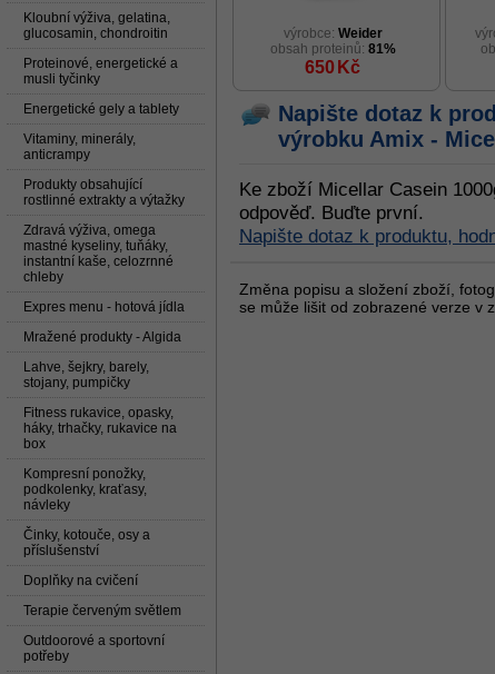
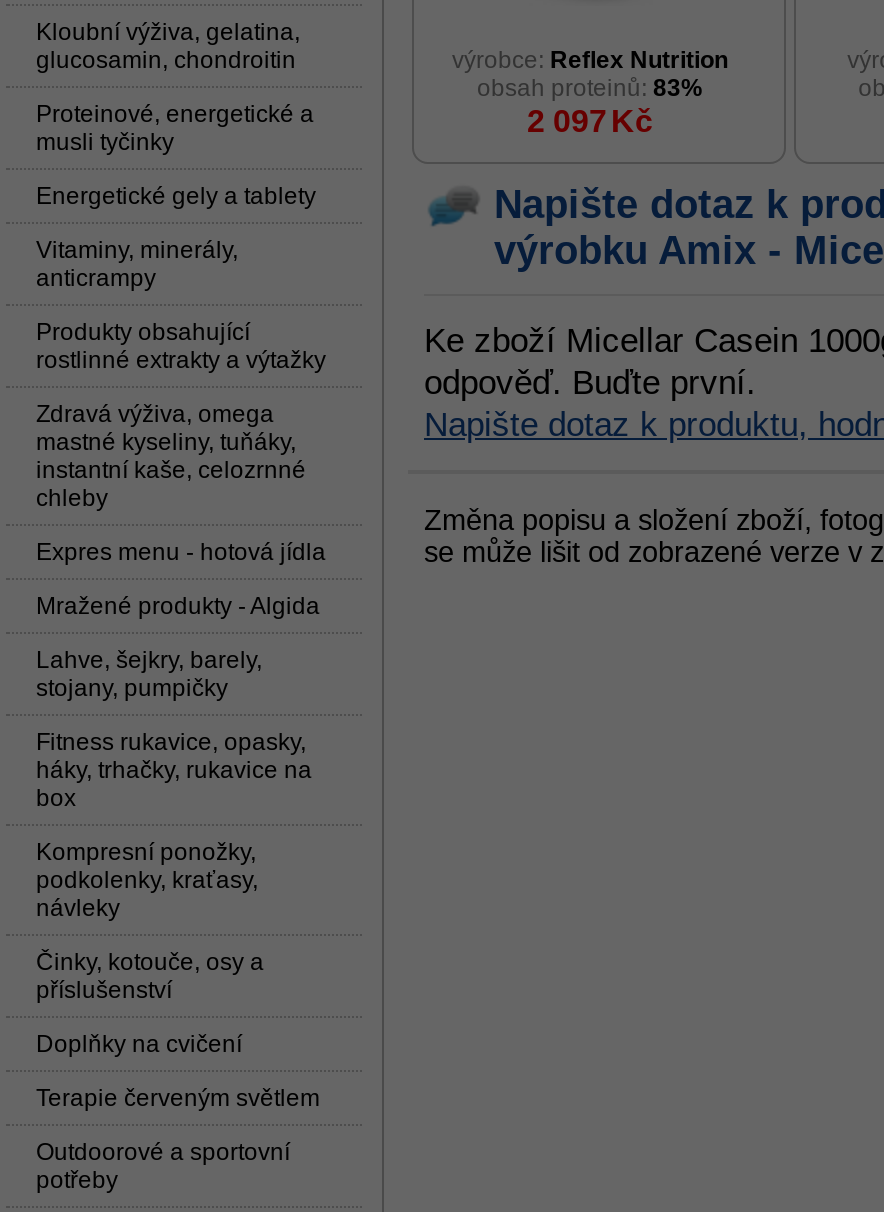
[270,26,395,77] výrobce: Weider | obsah proteinů: 81% | 650 Kč -> [452,46,728,138] výrobce: Reflex Nutrition | obsah proteinů: 83% | 2 097 Kč

